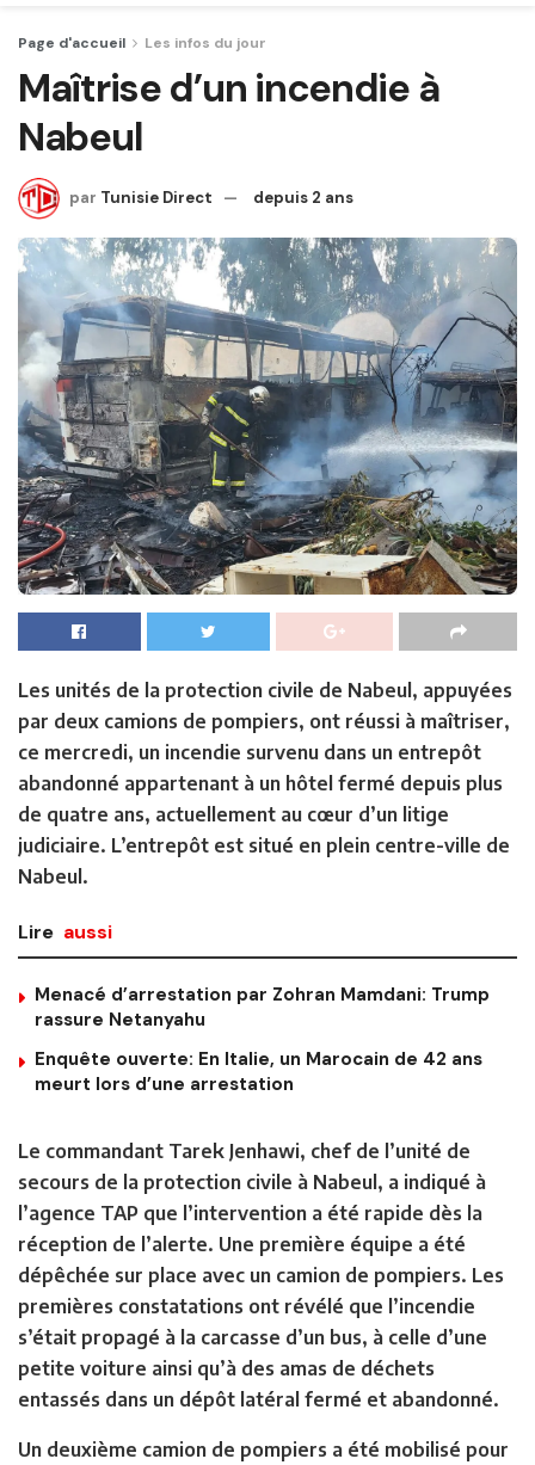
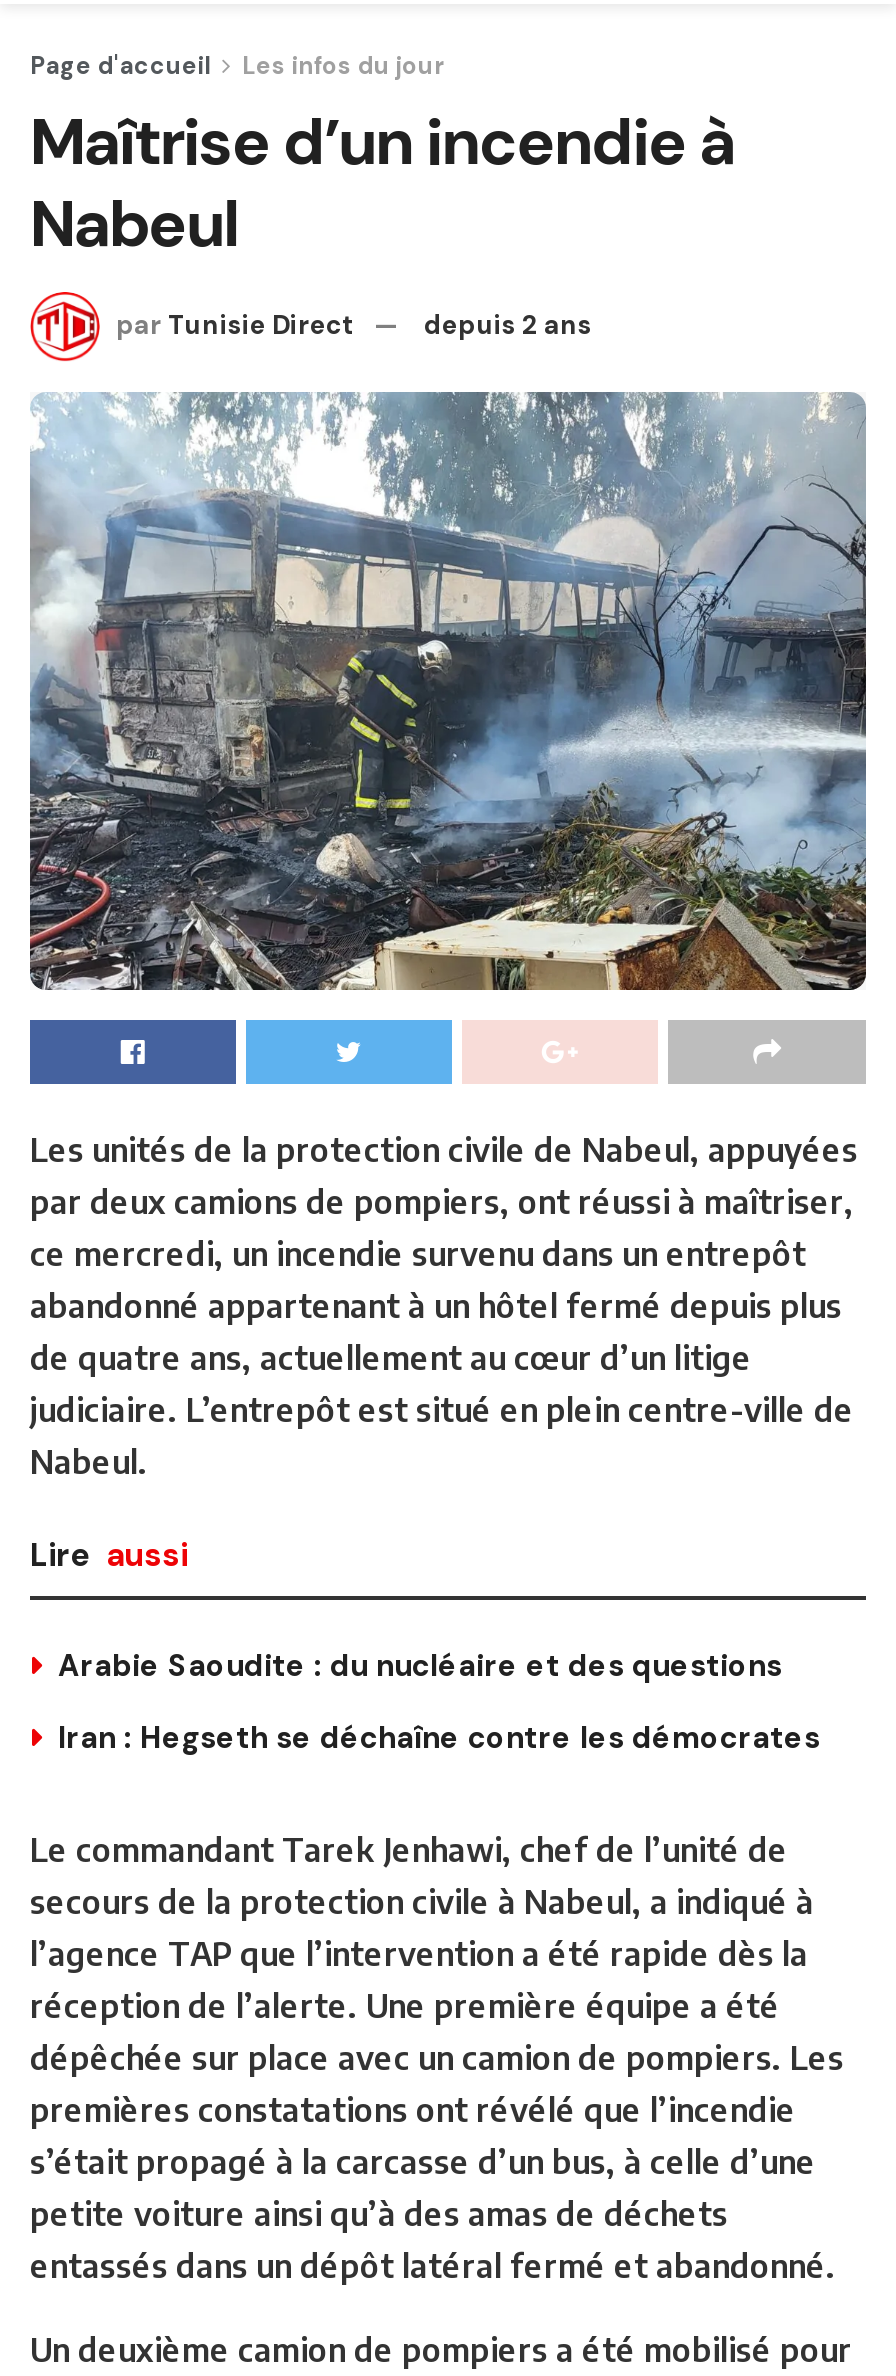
[35,982,490,1031] Menacé d’arrestation par Zohran Mamdani: Trump | rassure Netanyahu -> [58,1645,782,1685] Arabie Saoudite : du nucléaire et des questions
[35,1047,482,1096] Enquête ouverte: En Italie, un Marocain de 42 ans | meurt lors d’une arrestation -> [58,1717,820,1757] Iran : Hegseth se déchaîne contre les démocrates

